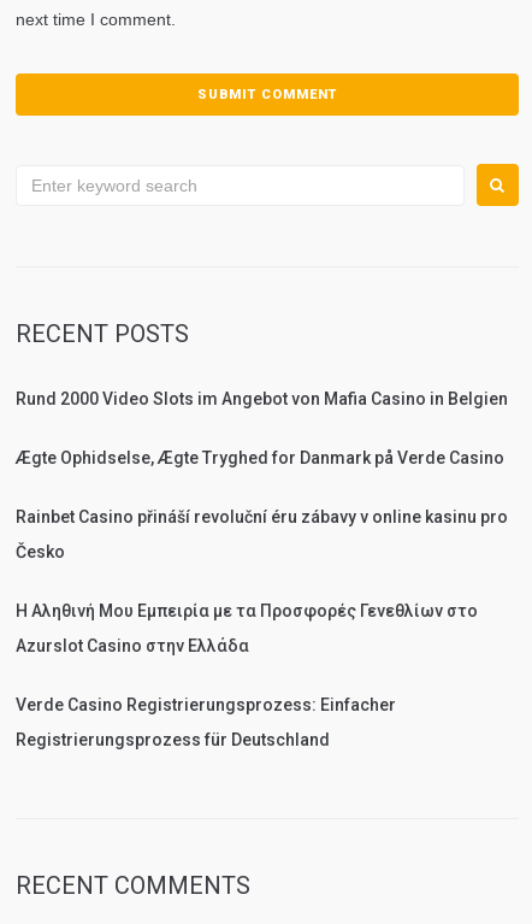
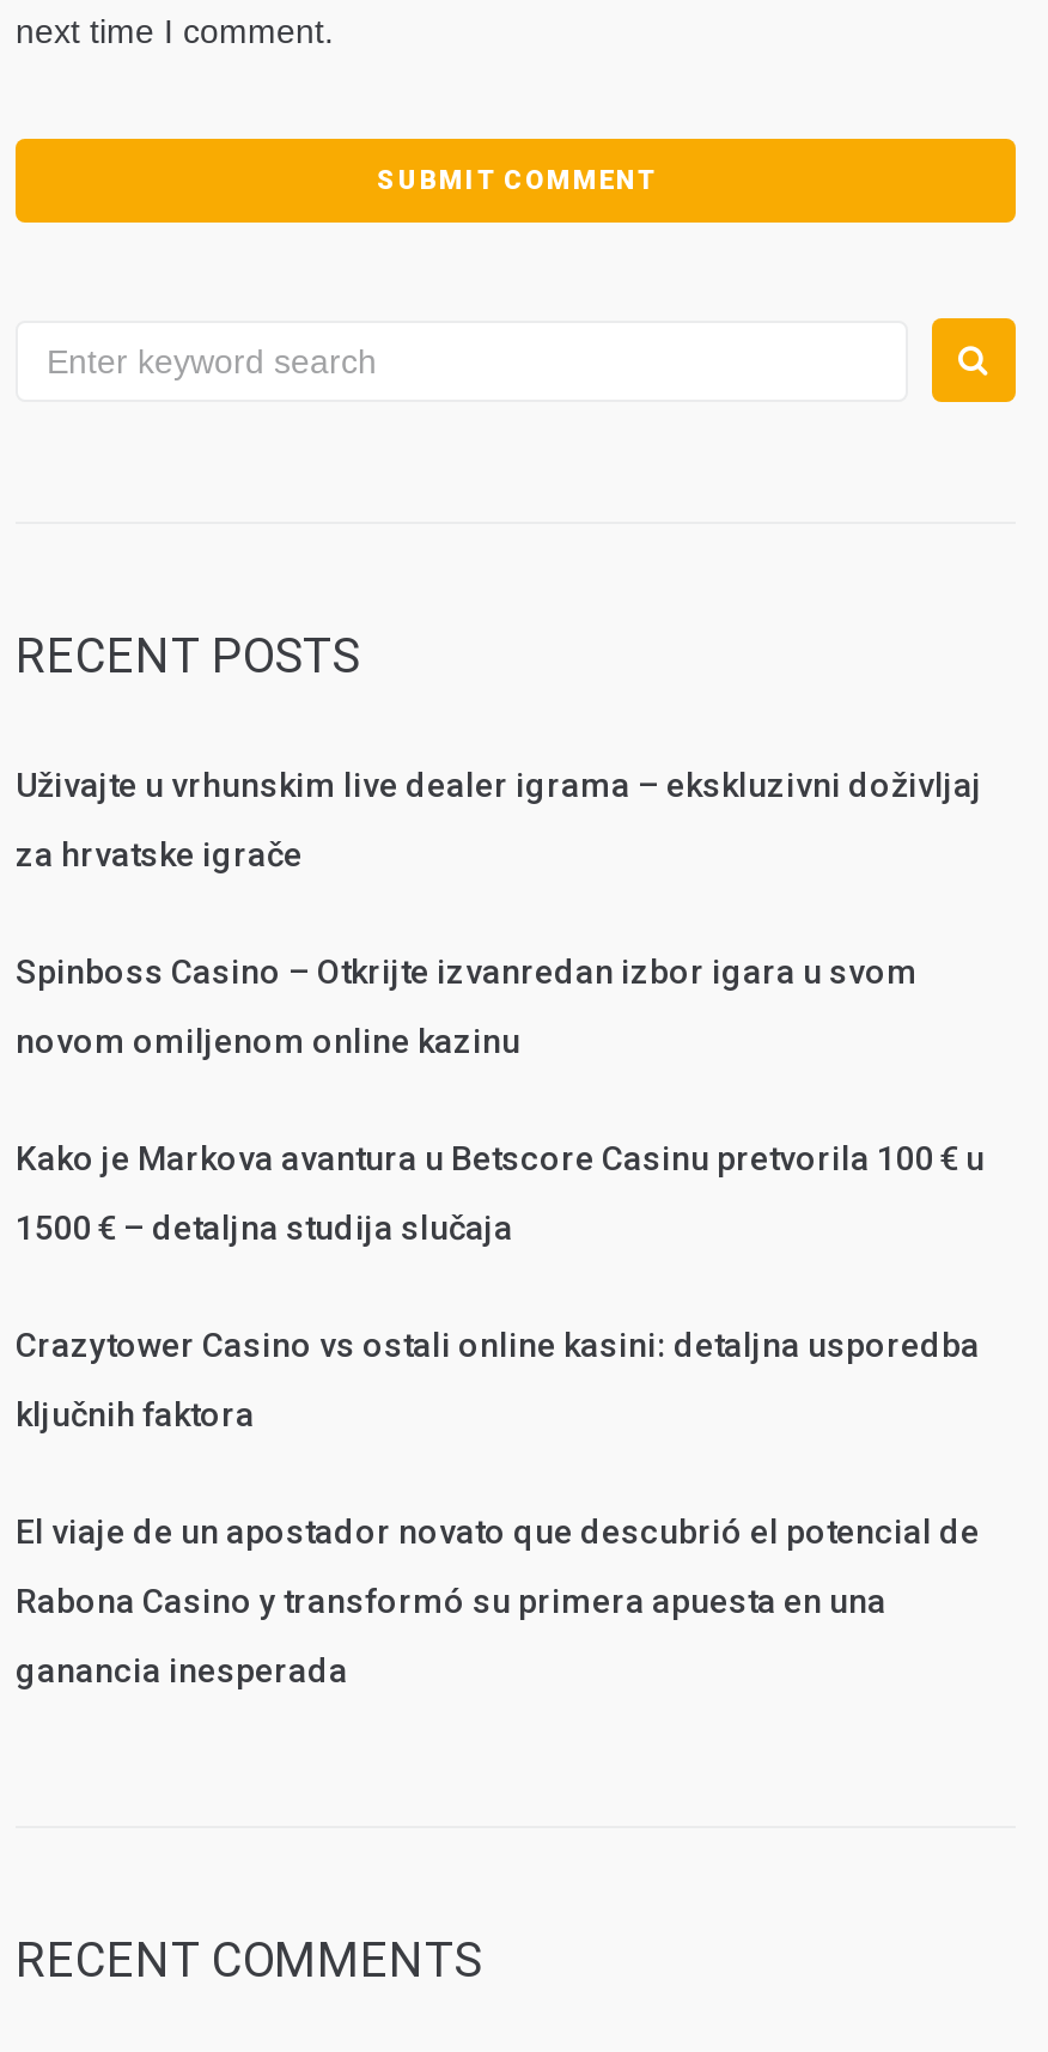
[16,389,508,749] Rund 2000 Video Slots im Angebot von Mafia Casino in Belgien | Ægte Ophidselse, Ægte Tryghed for Danmark på Verde Casino | Rainbet Casino přináší revoluční éru zábavy v online kasinu pro | Česko | Η Αληθινή Μου Εμπειρία με τα Προσφορές Γενεθλίων στο | Azurslot Casino στην Ελλάδα | Verde Casino Registrierungsprozess: Einfacher | Registrierungsprozess für Deutschland -> [16,766,985,1689] Uživajte u vrhunskim live dealer igrama – ekskluzivni doživljaj | za hrvatske igrače | Spinboss Casino – Otkrijte izvanredan izbor igara u svom | novom omiljenom online kazinu | Kako je Markova avantura u Betscore Casinu pretvorila 100 € u | 1500 € – detaljna studija slučaja | Crazytower Casino vs ostali online kasini: detaljna usporedba | ključnih faktora | El viaje de un apostador novato que descubrió el potencial de | Rabona Casino y transformó su primera apuesta en una | ganancia inesperada

